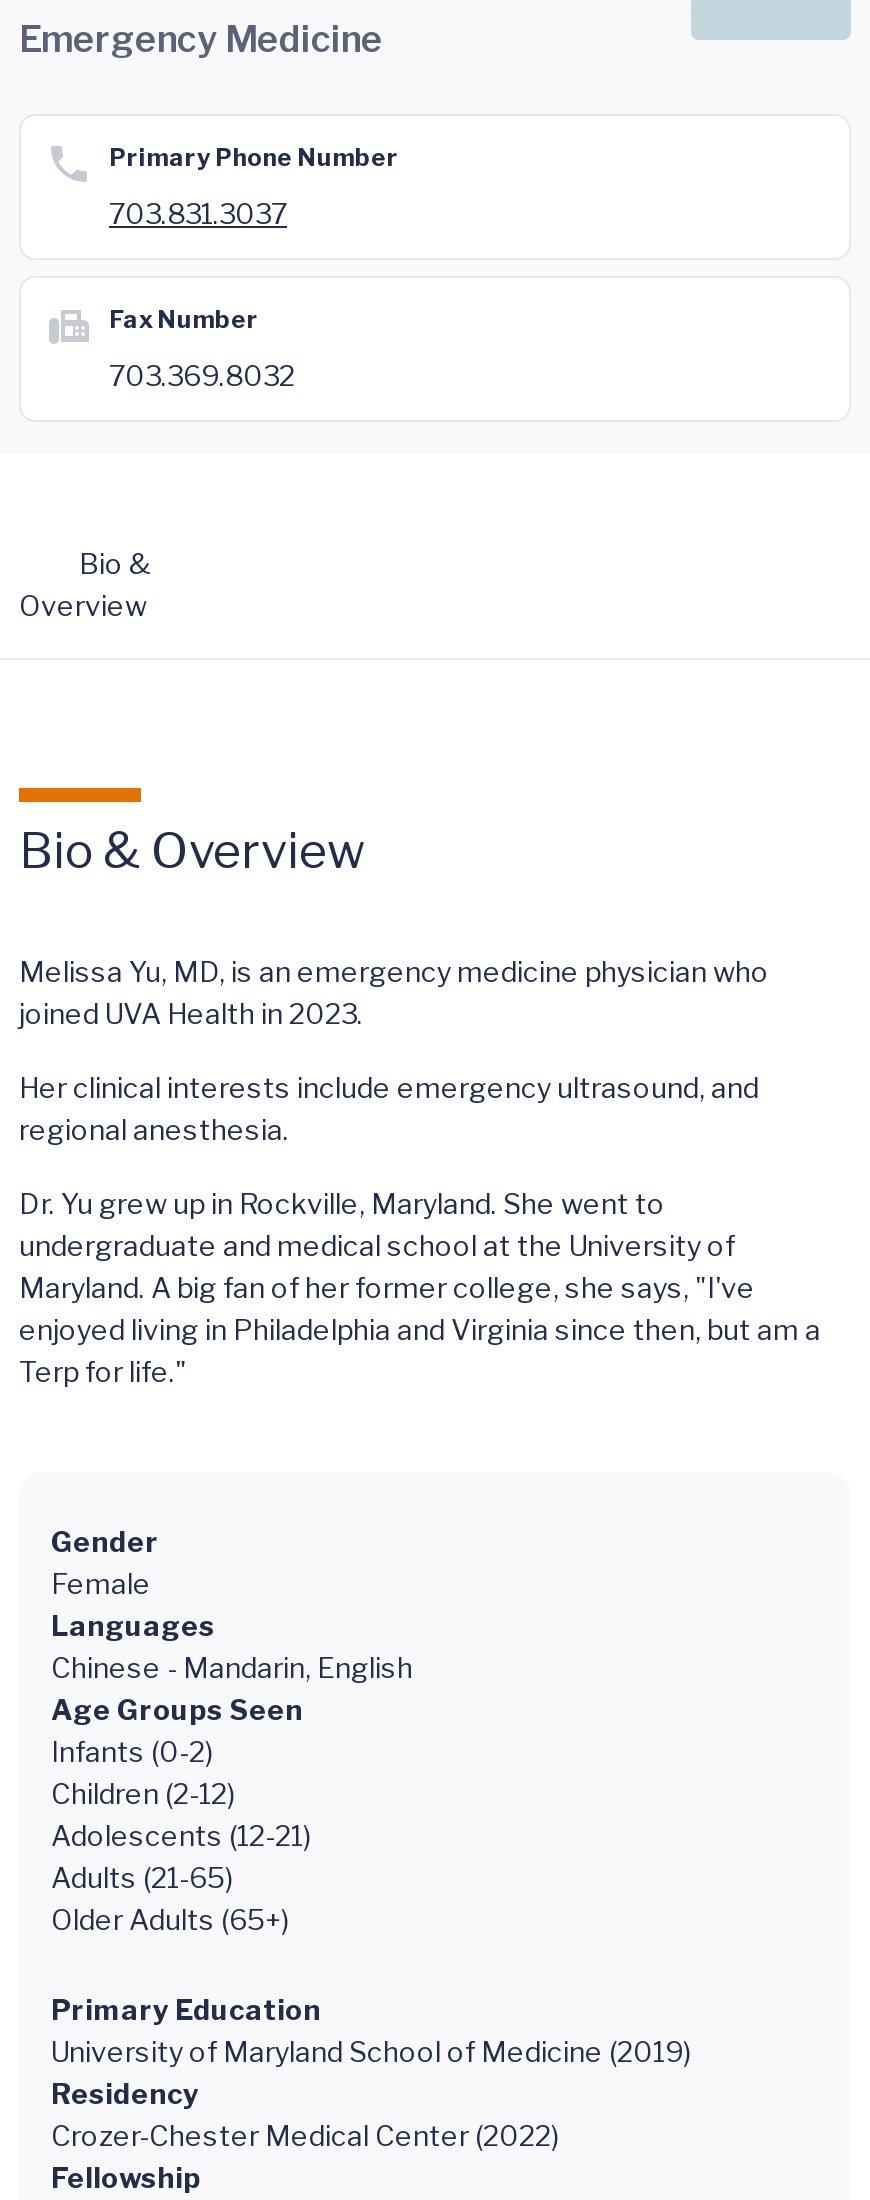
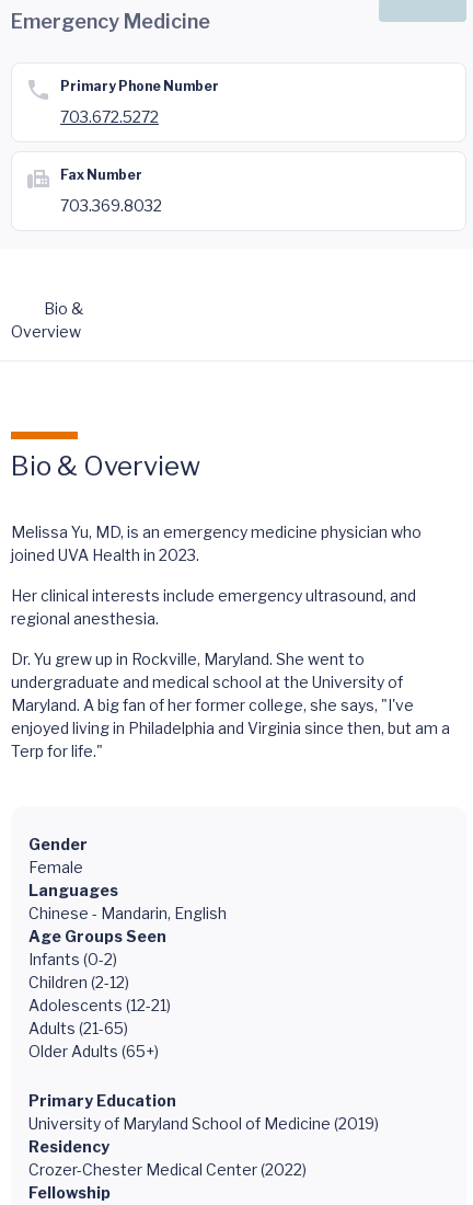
[109,196,287,230] 703.831.3037 -> [60,107,159,126] 703.672.5272

